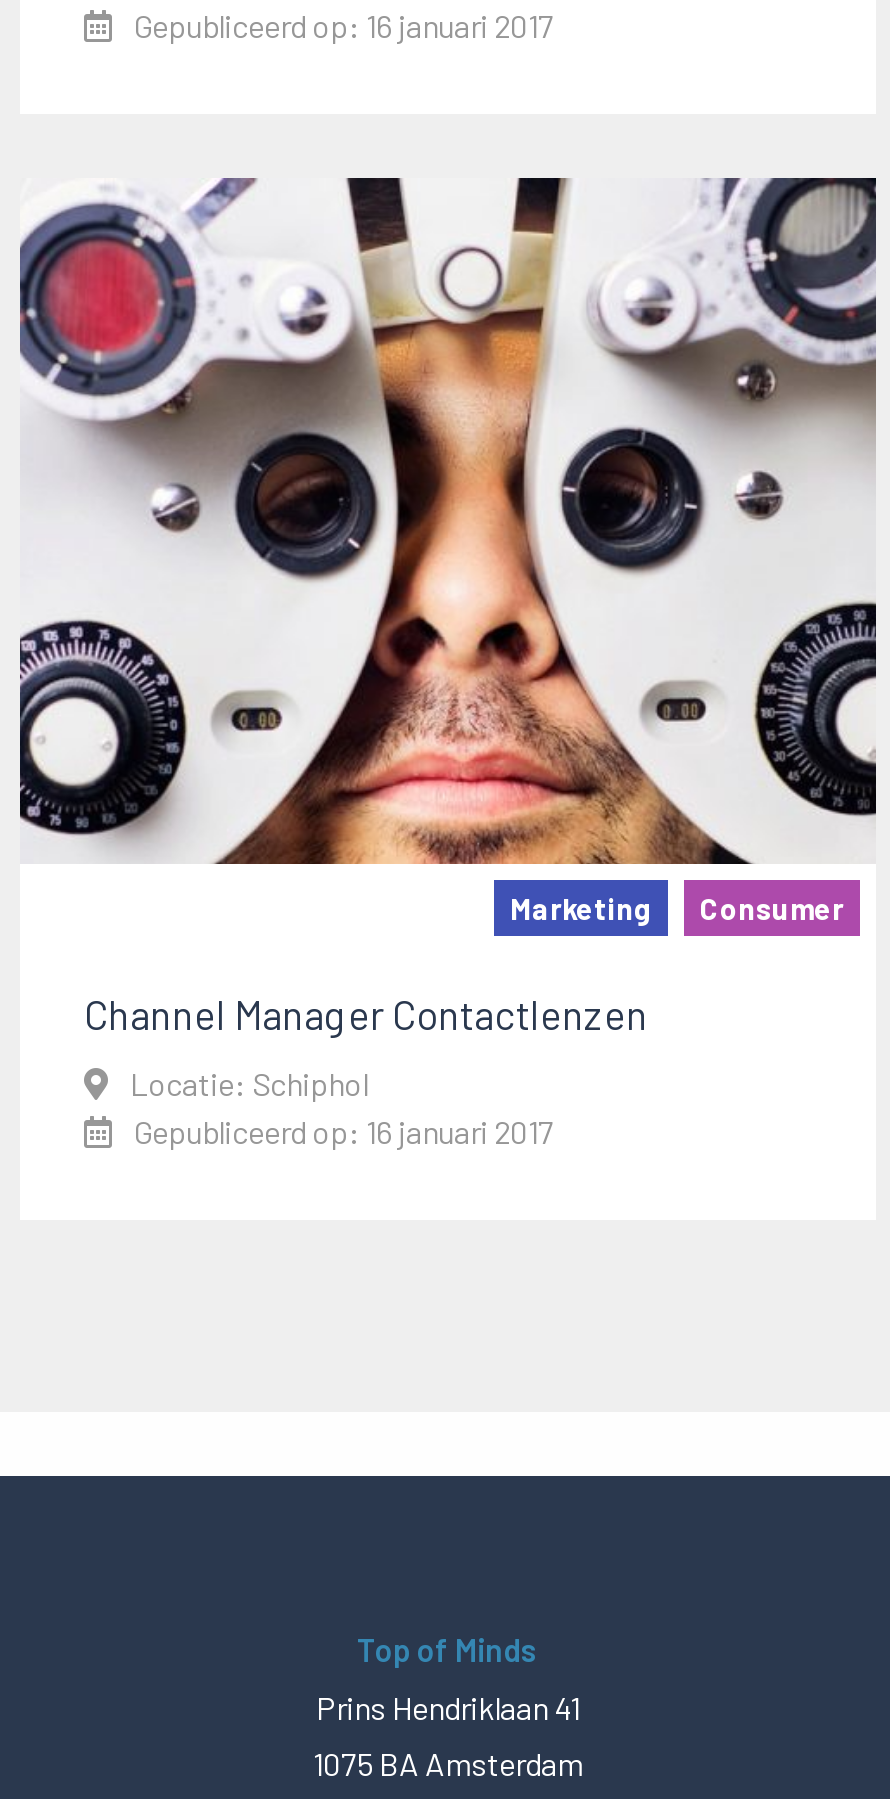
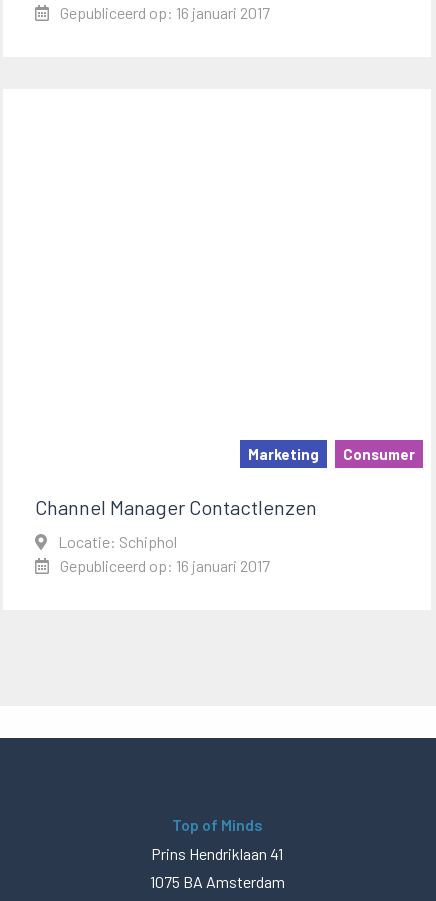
[18,176,878,866] [image] -> none

